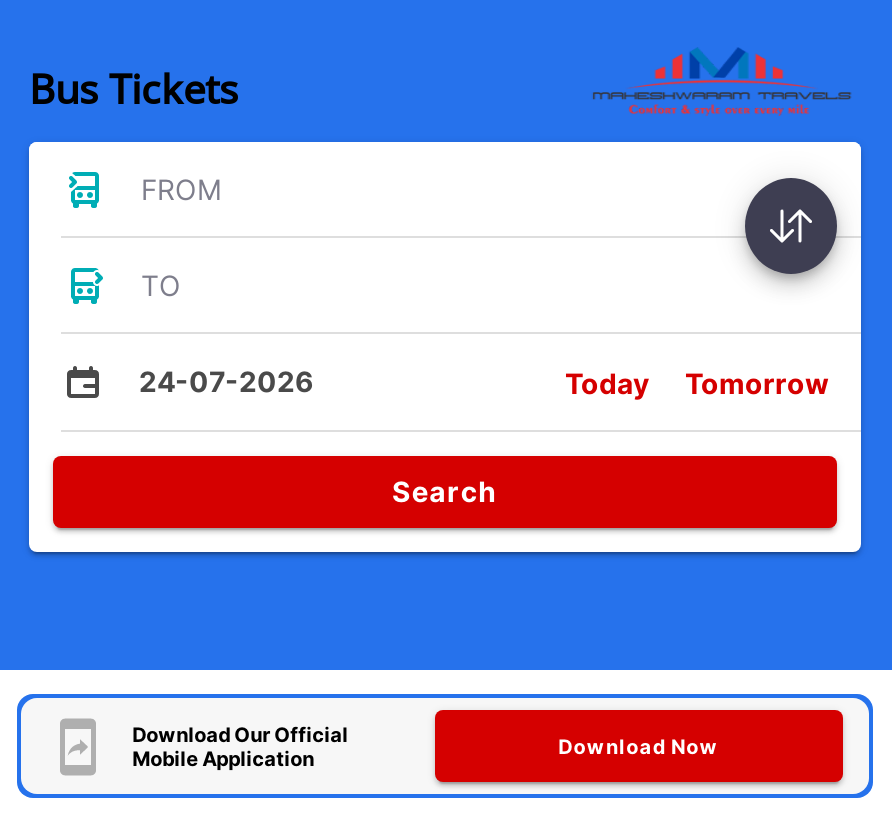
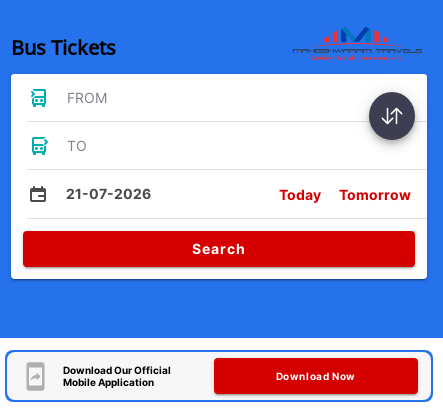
[139,364,313,398] 24-07-2026 -> [66,185,151,202] 21-07-2026

